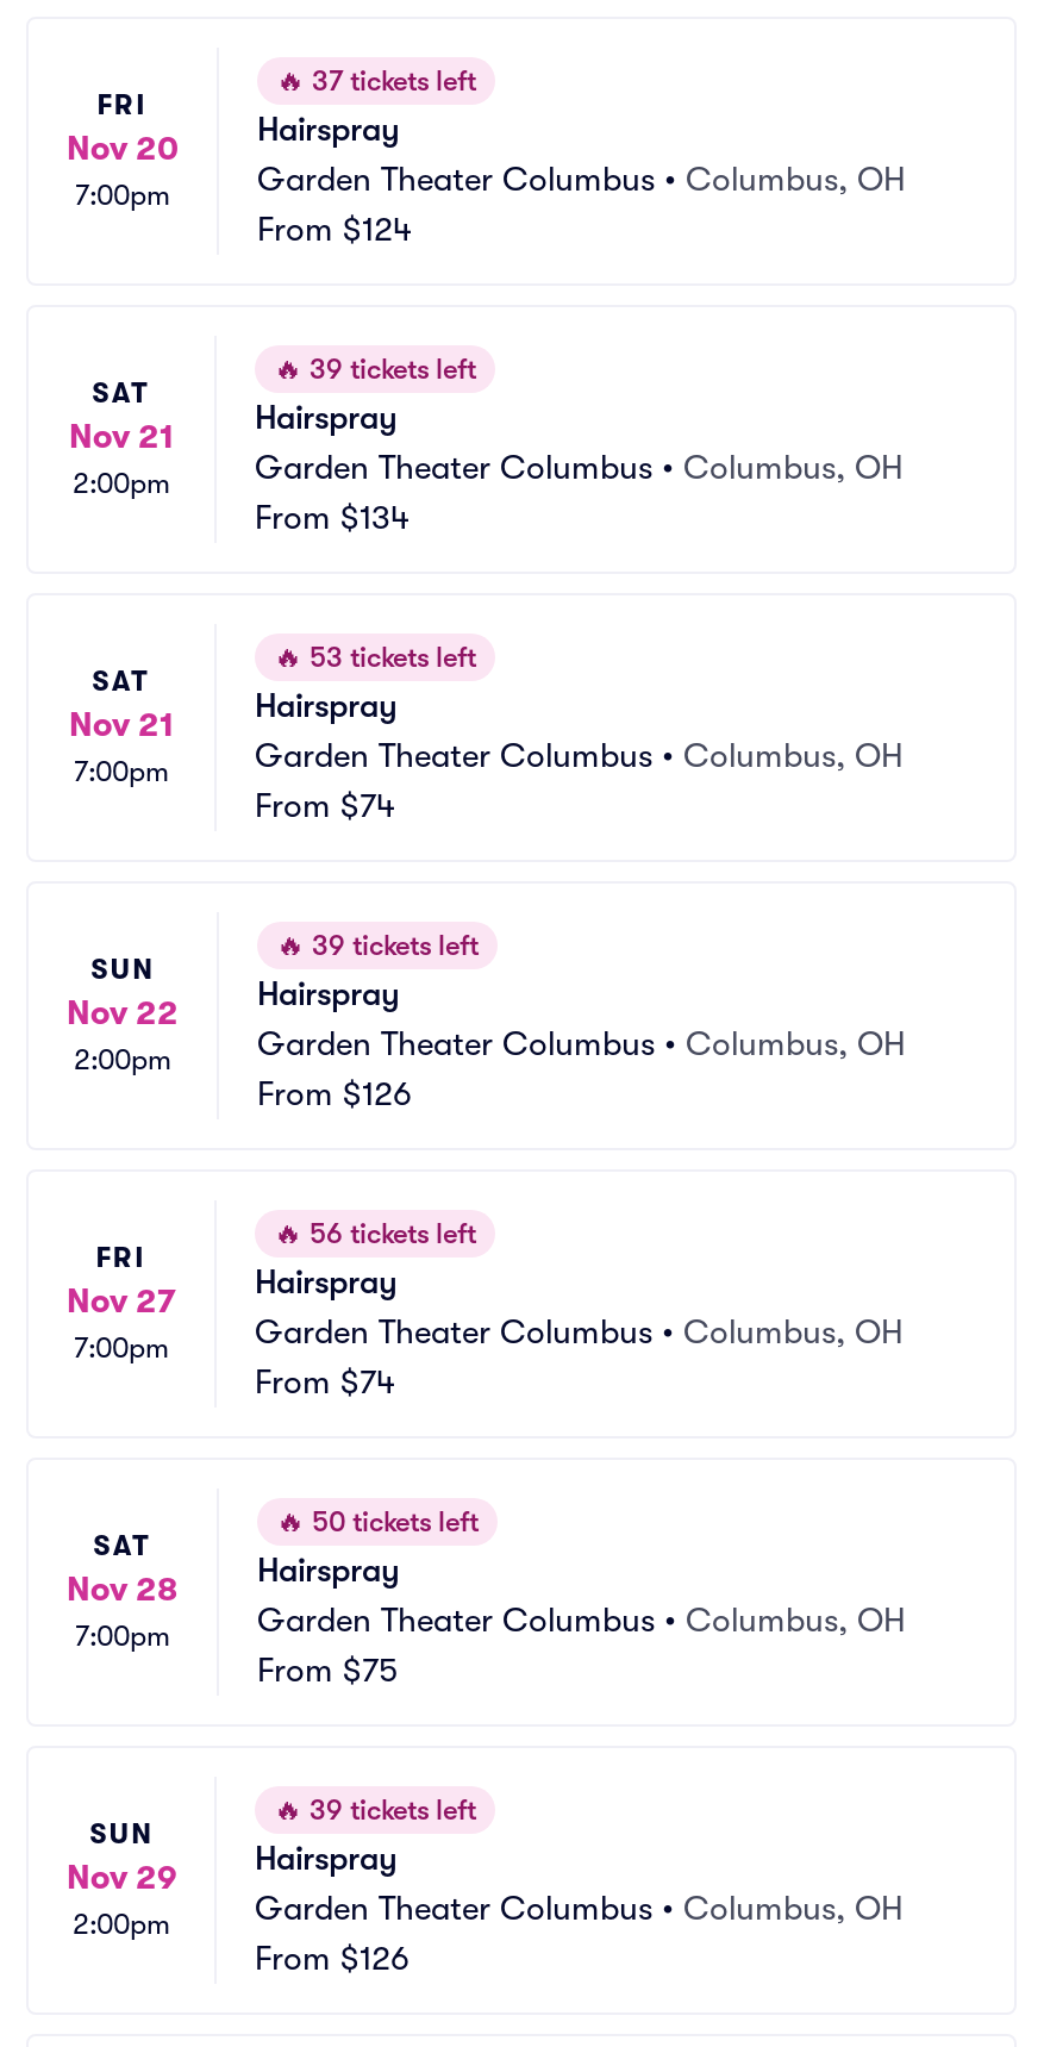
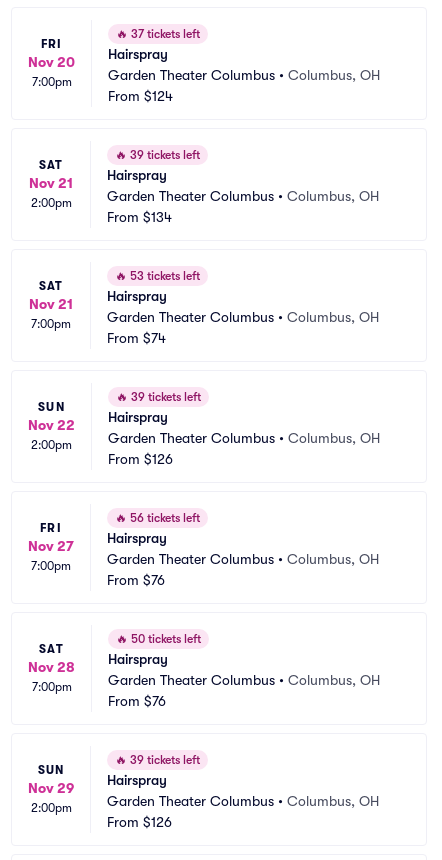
[255,1362,395,1400] From $74 -> [107,572,165,588] From $76
[257,1650,398,1689] From $75 -> [108,693,166,709] From $76

